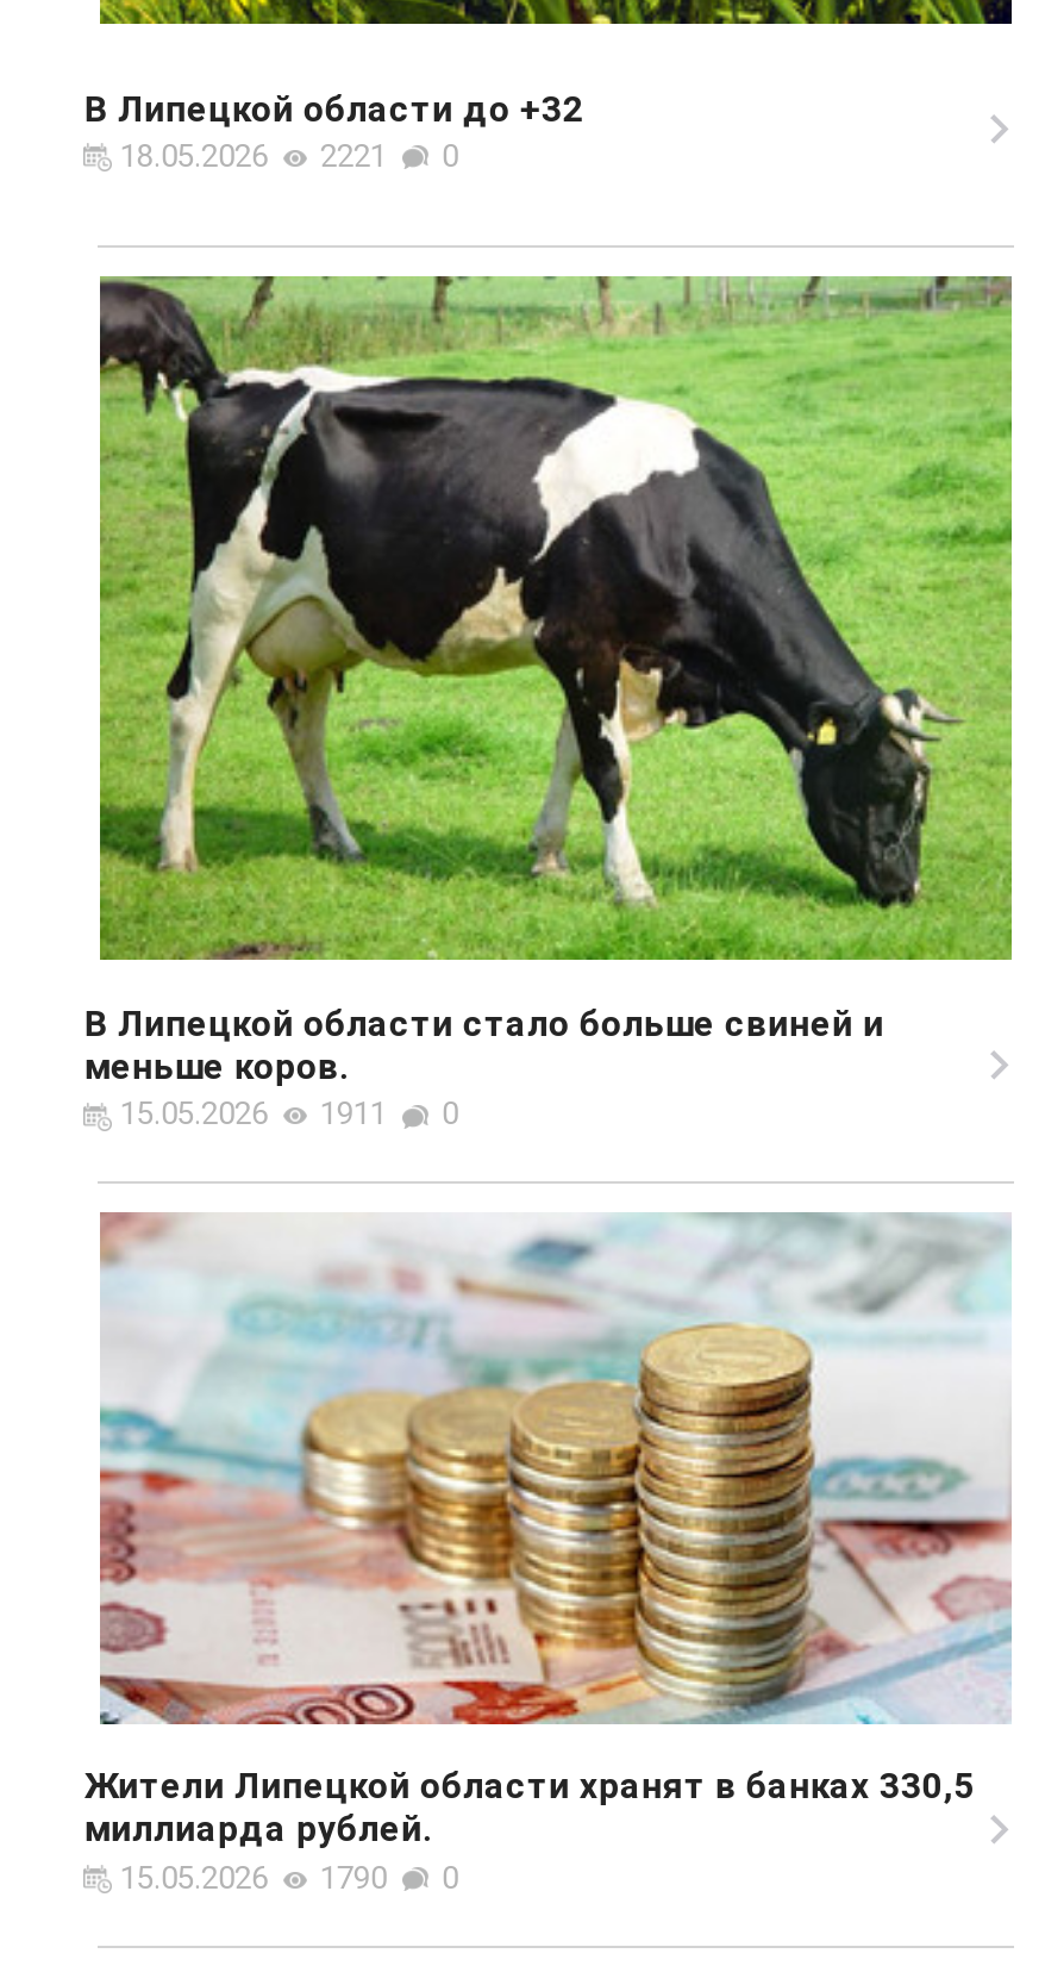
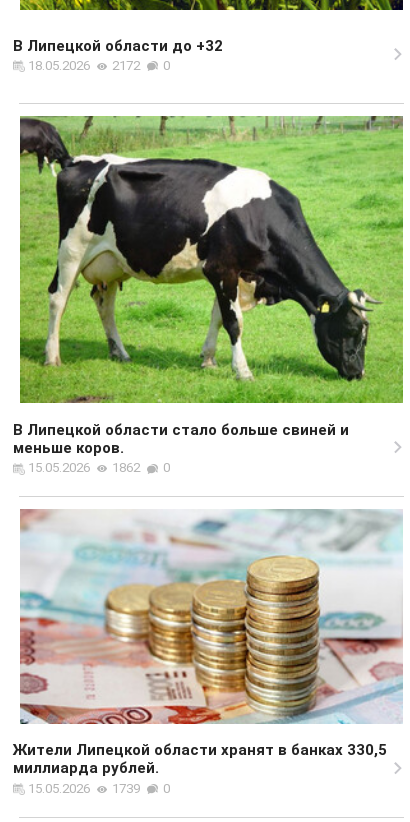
[120,138,458,174] 18.05.2026 2221 0 -> [28,58,170,73] 18.05.2026 2172 0
[120,1096,458,1132] 15.05.2026 1911 0 -> [28,460,170,475] 15.05.2026 1862 0
[120,1859,458,1895] 15.05.2026 1790 0 -> [28,781,170,796] 15.05.2026 1739 0

